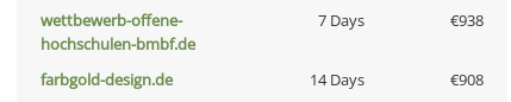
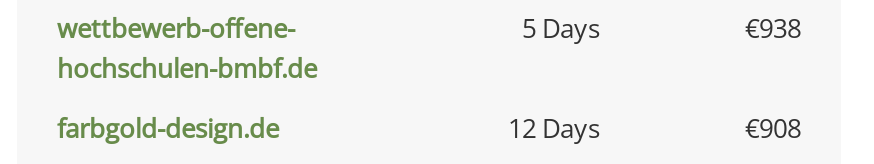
[317,9,364,31] 7 Days -> [522,10,600,46] 5 Days
[309,69,364,90] 14 Days -> [508,110,600,146] 12 Days

